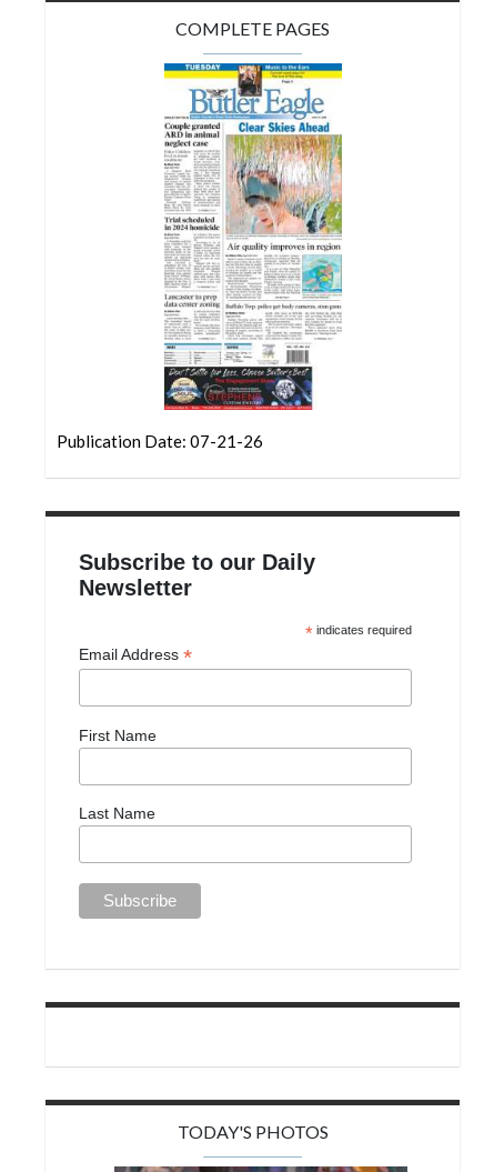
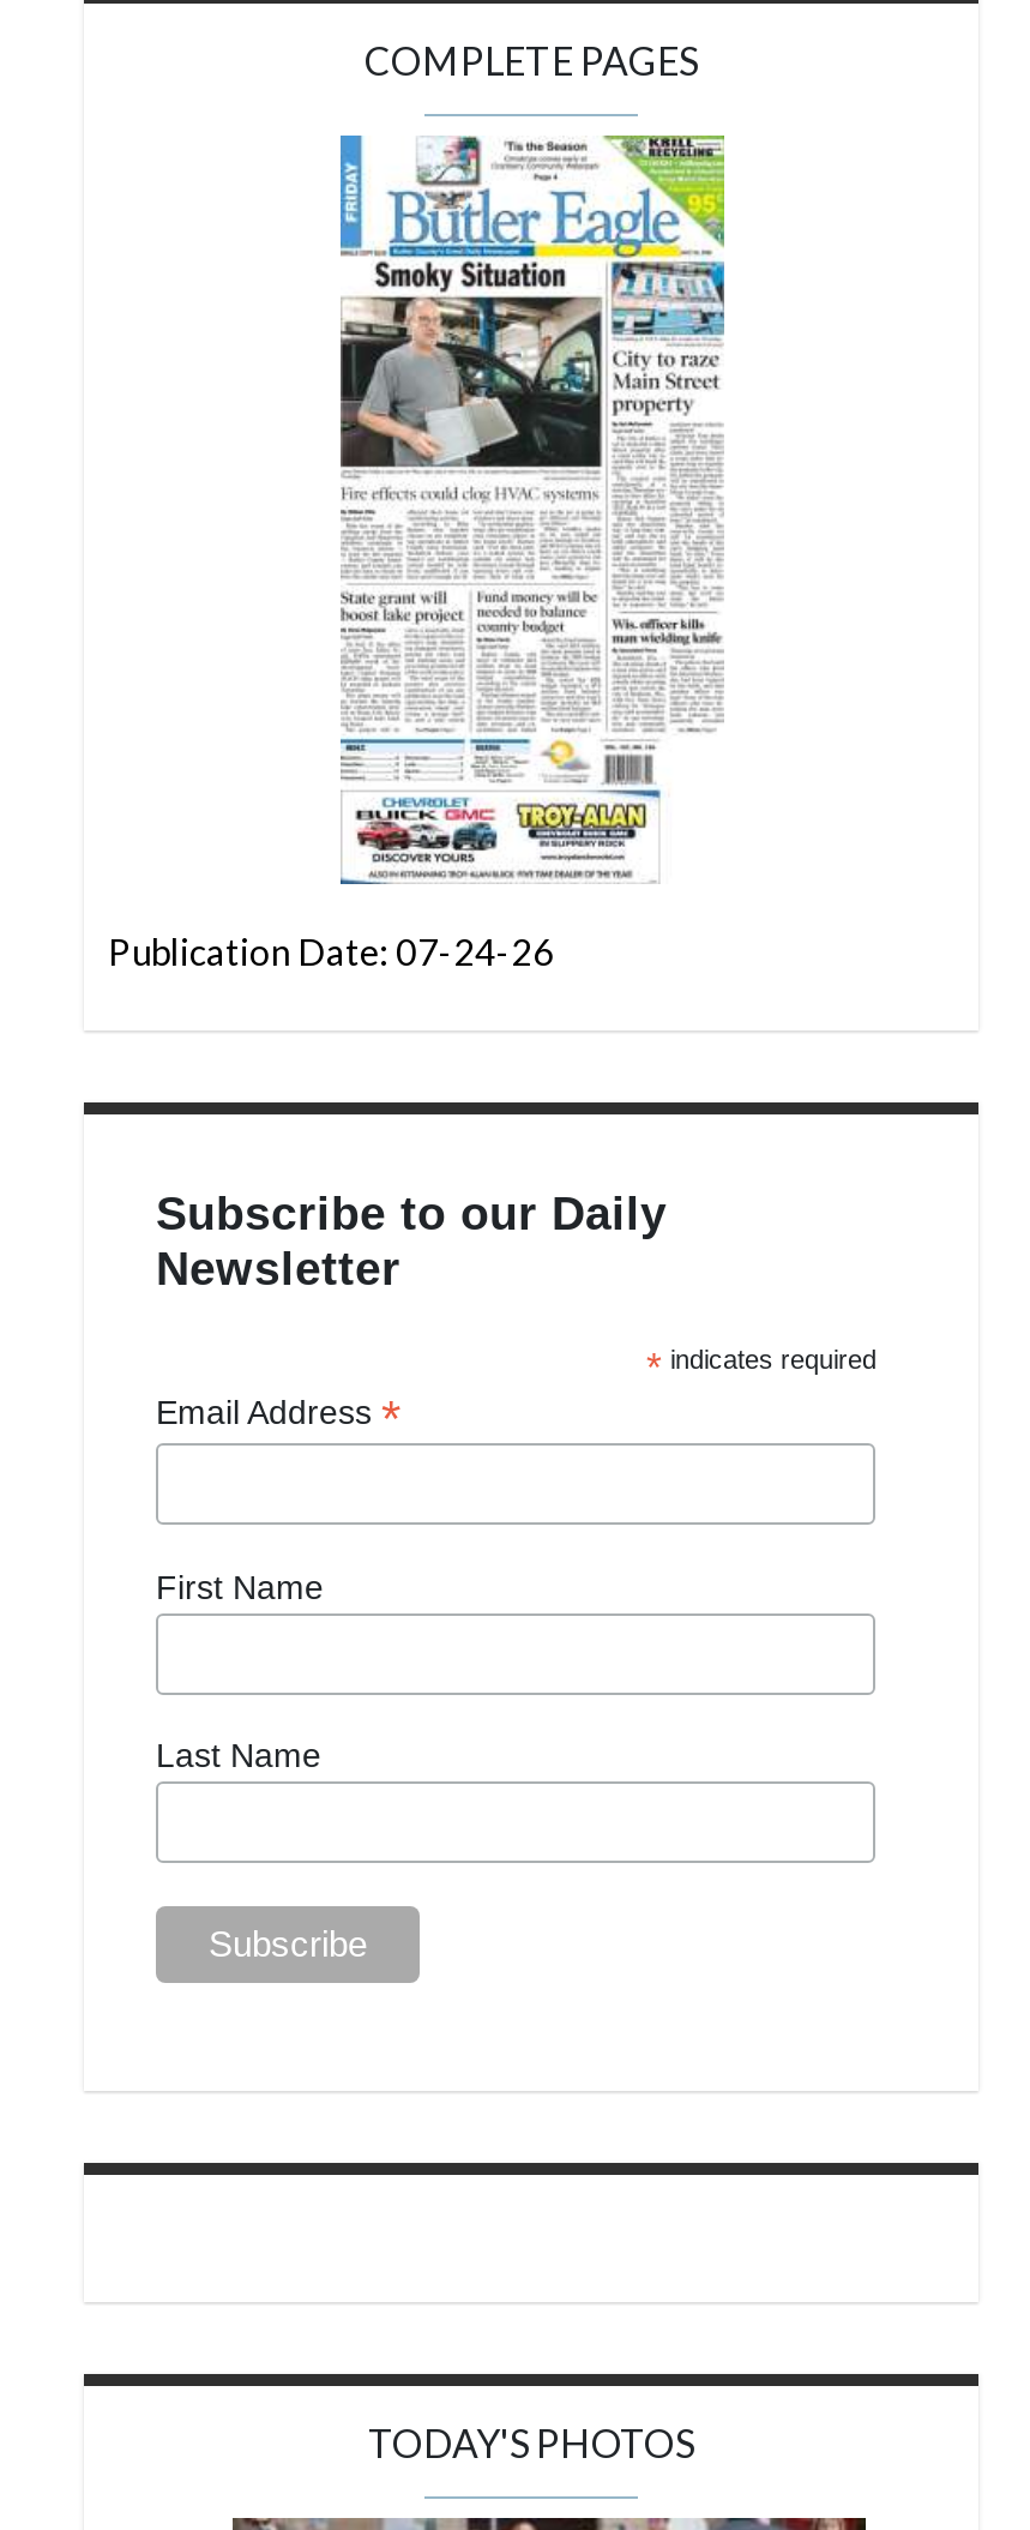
[57,62,343,451] [image] | Publication Date: 07-21-26 -> [108,133,727,974] [image] | Publication Date: 07-24-26

